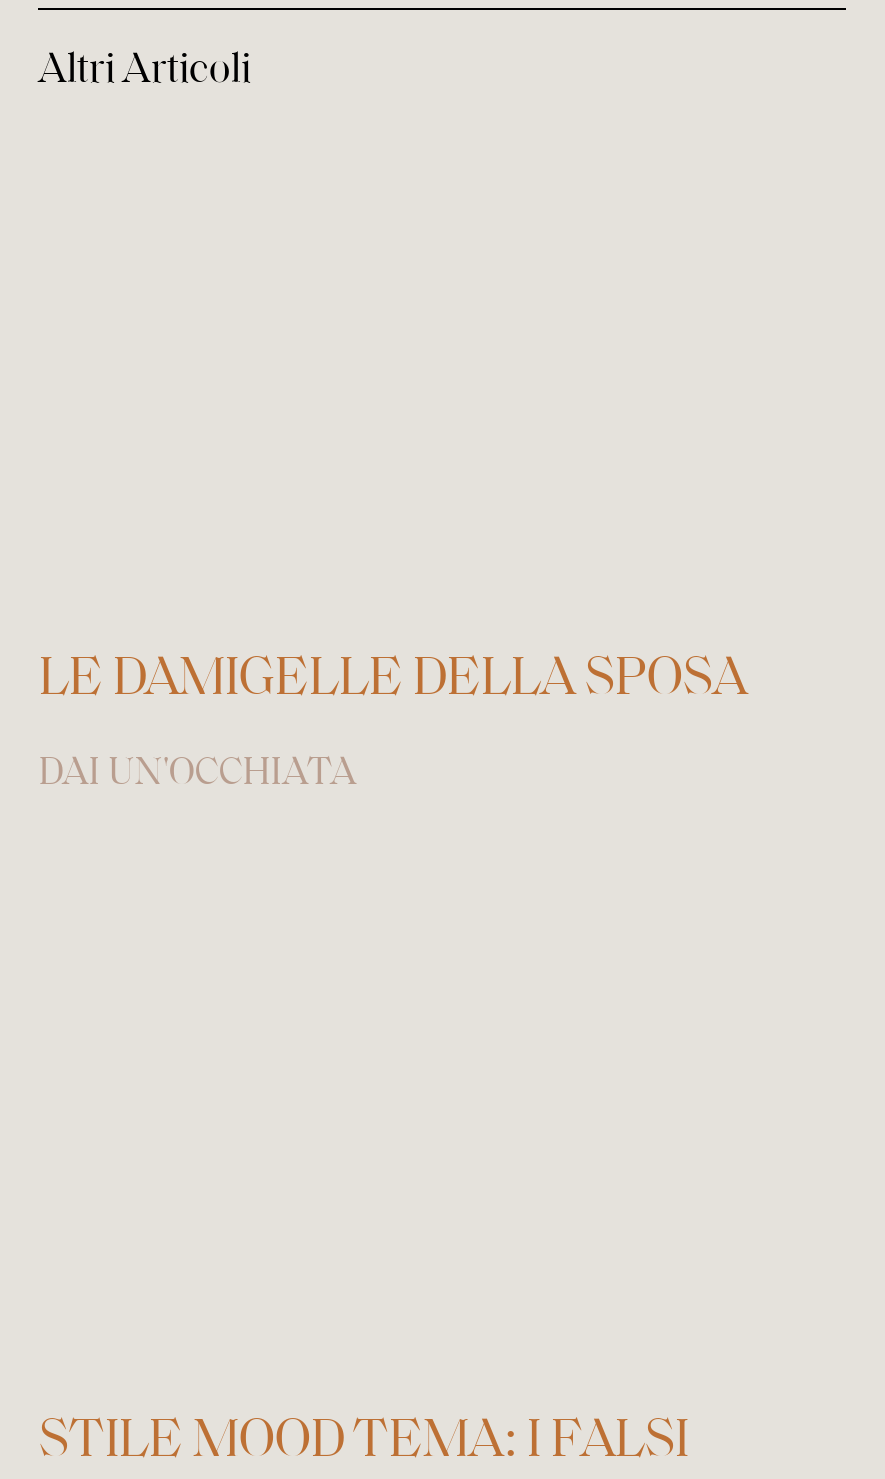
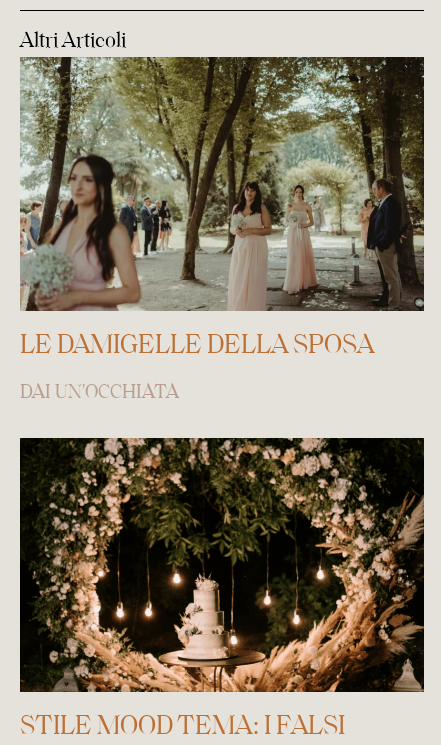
none -> [19,56,425,312] [image]
none -> [19,437,425,693] [image]

